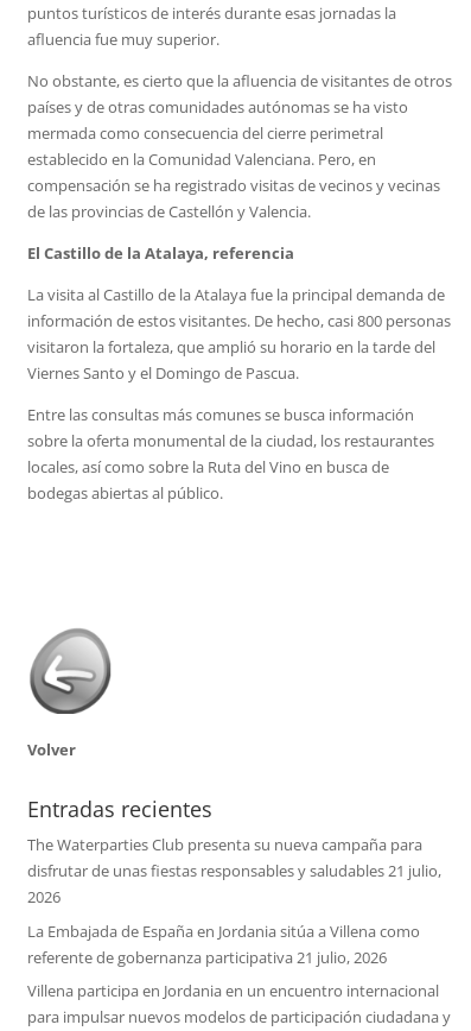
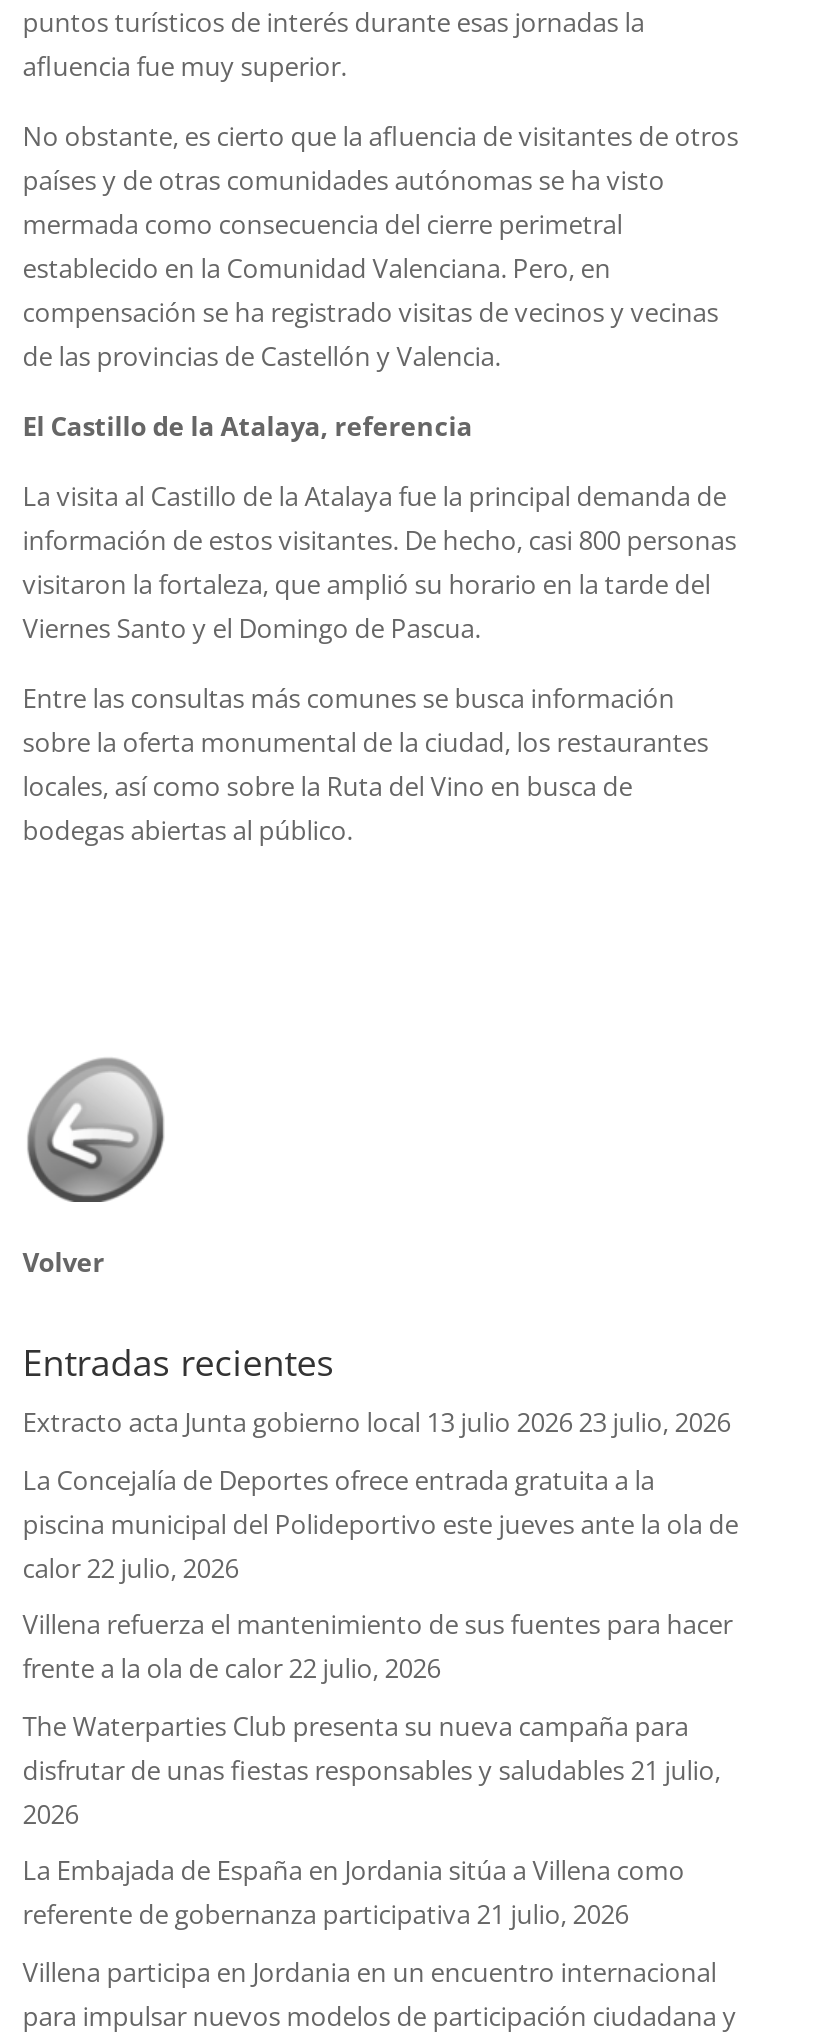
none -> [23,1404,739,1686] Extracto acta Junta gobierno local 13 julio 2026 23 julio, 2026 | La Concejalía de Deportes ofrece entrada gratuita a la | piscina municipal del Polideportivo este jueves ante la ola de | calor 22 julio, 2026 | Villena refuerza el mantenimiento de sus fuentes para hacer | frente a la ola de calor 22 julio, 2026

